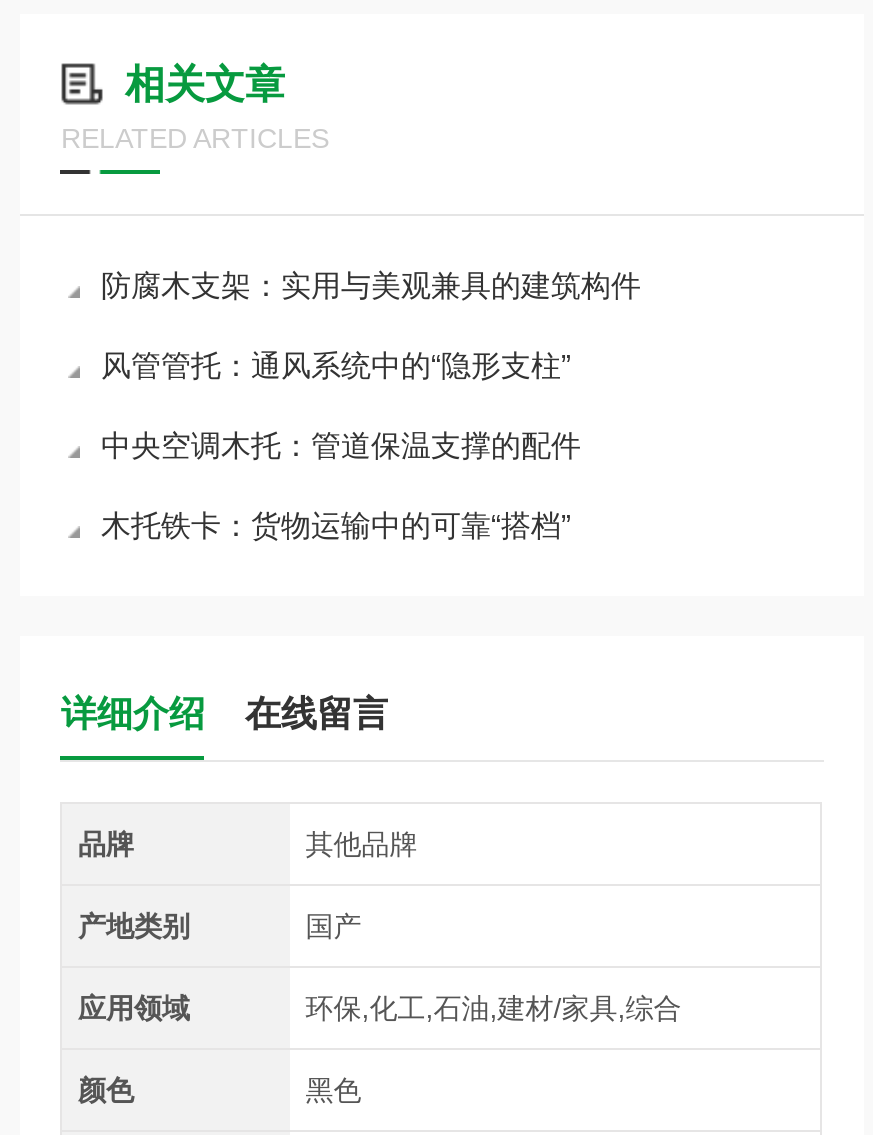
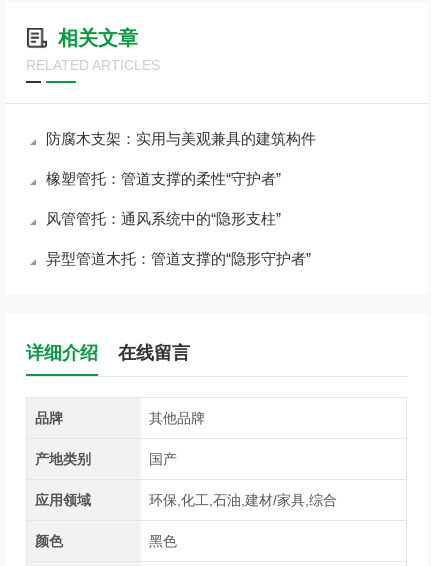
none -> [46,170,281,187] 橡塑管托：管道支撑的柔性“守护者”
moved [101,348,571,382] -> [46,210,281,227]: 风管管托：通风系统中的“隐形支柱”
[101,428,581,542] 中央空调木托：管道保温支撑的配件 | 木托铁卡：货物运输中的可靠“搭档” -> [46,250,311,267] 异型管道木托：管道支撑的“隐形守护者”

